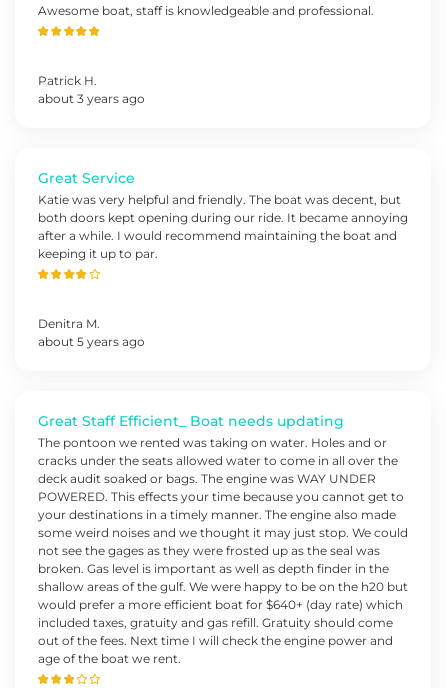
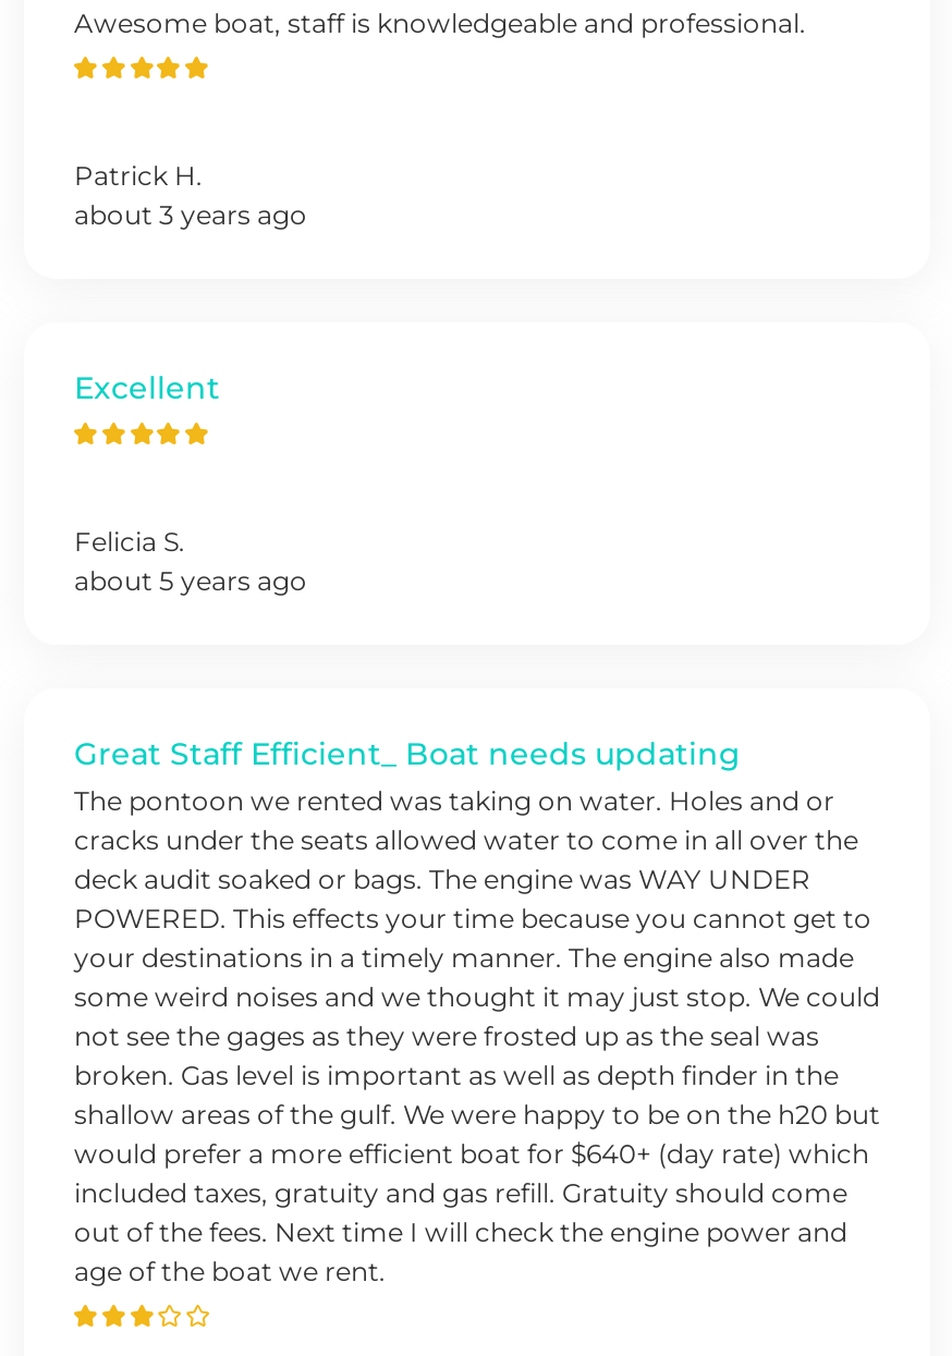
[38,169,408,261] Great Service | Katie was very helpful and friendly. The boat was decent, but | both doors kept opening during our ride. It became annoying | after a while. I would recommend maintaining the boat and | keeping it up to par. -> [74,368,220,407] Excellent
[38,316,100,331] Denitra M. -> [74,525,185,558] Felicia S.

